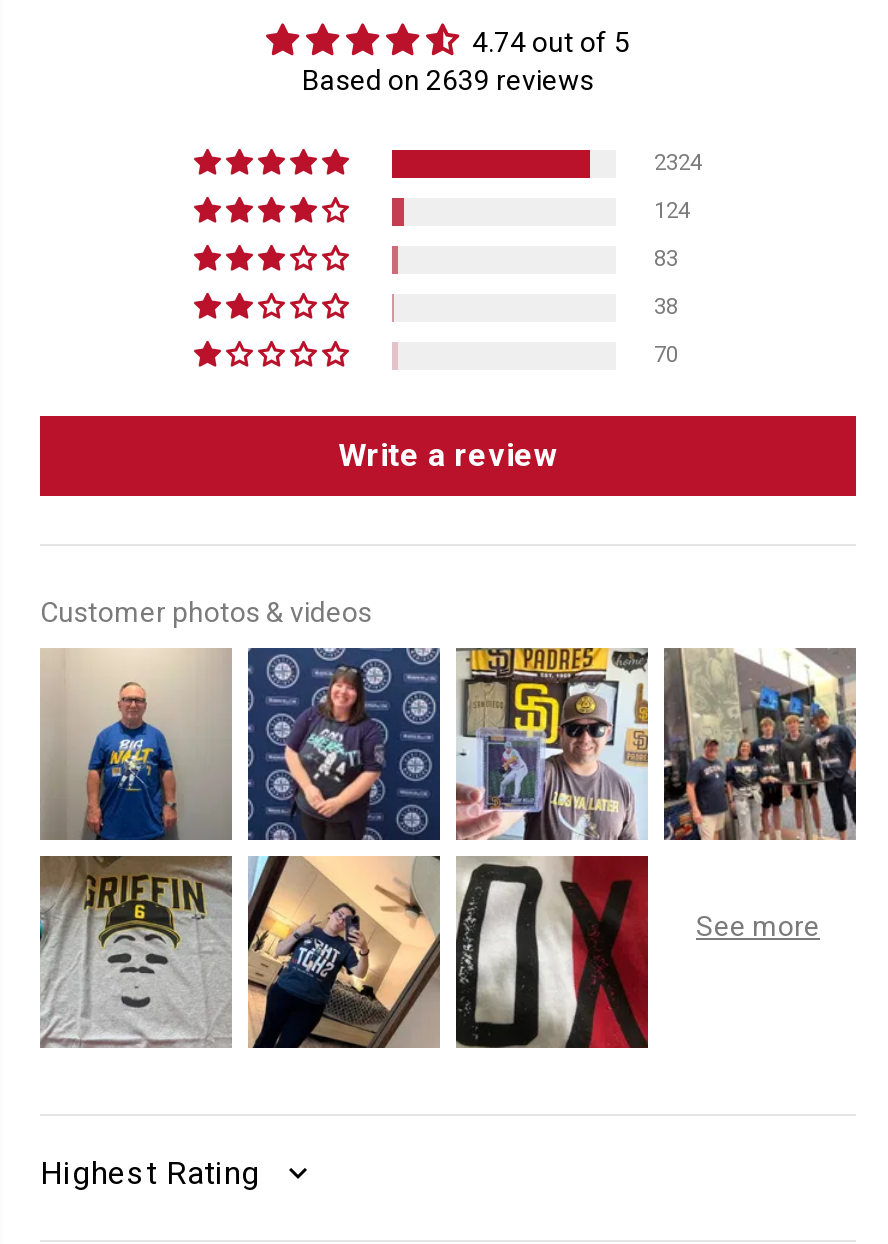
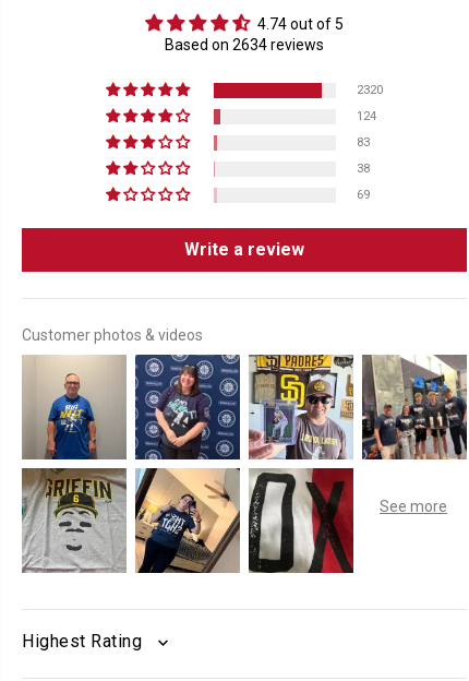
[302,64,594,96] Based on 2639 reviews -> [165,36,324,54] Based on 2634 reviews
[654,150,702,176] 2324 -> [357,83,383,98] 2320
[654,342,678,368] 70 -> [357,188,370,202] 69

